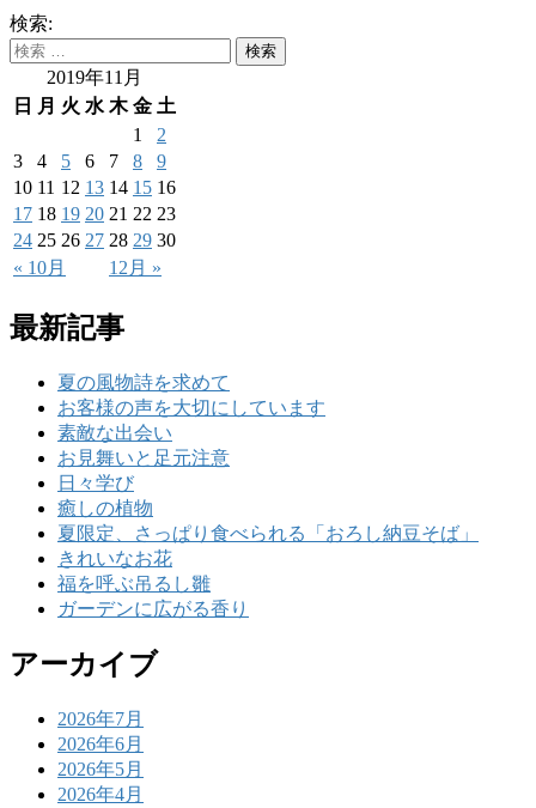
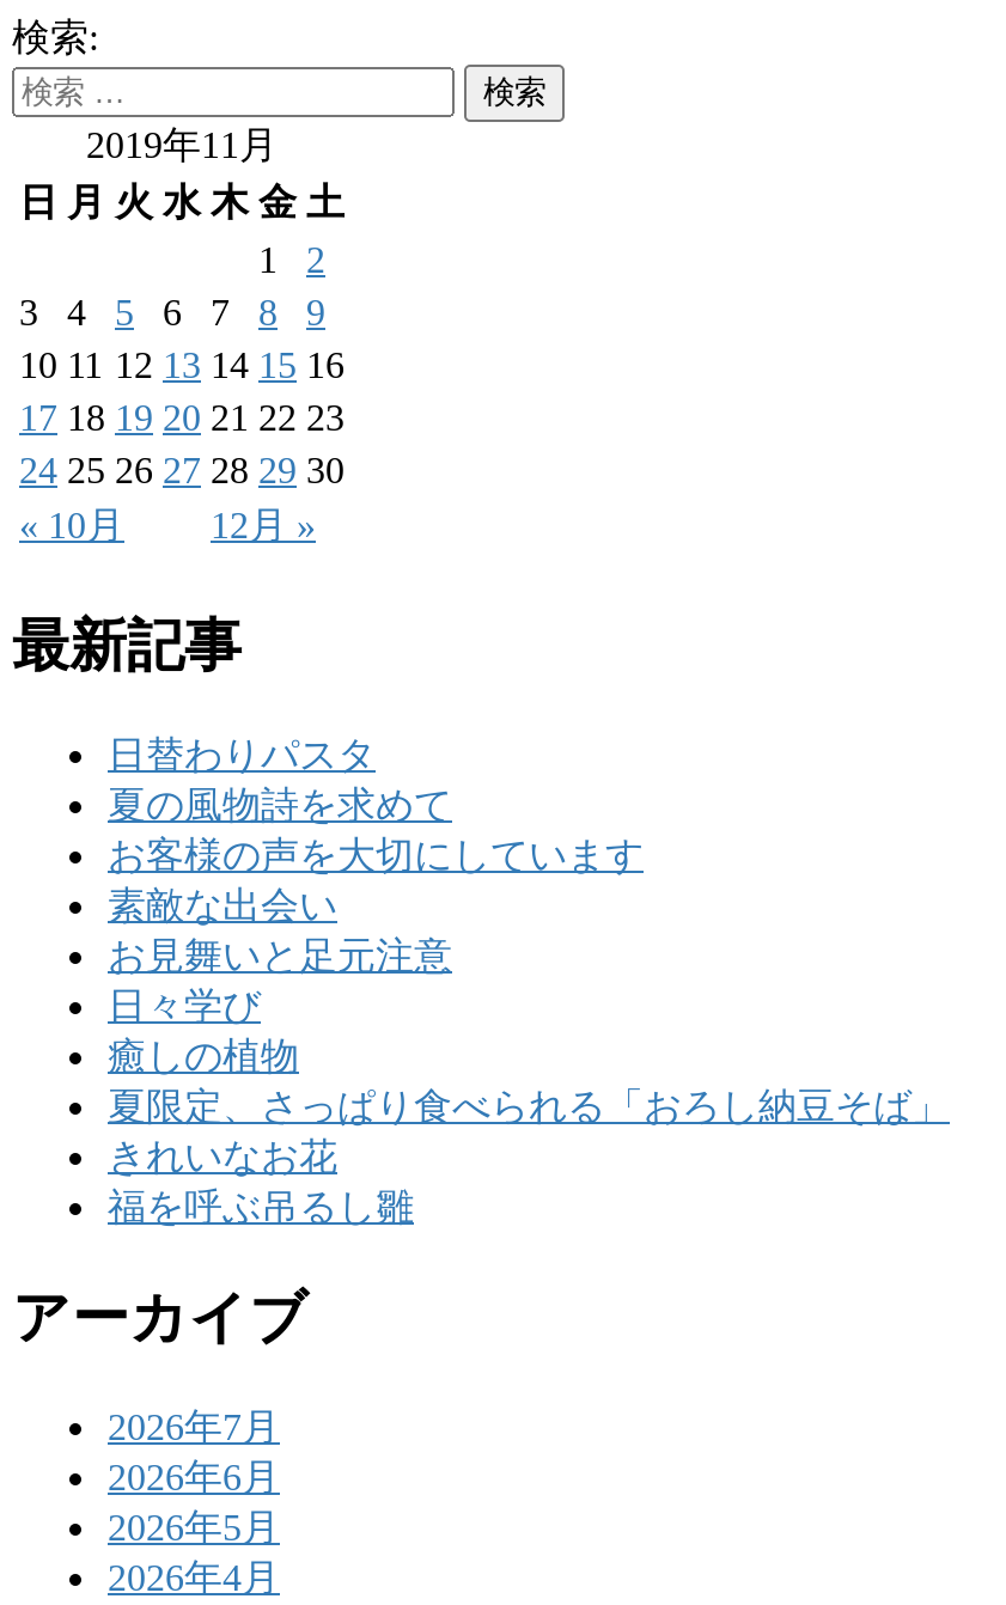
none -> [108,733,376,774] 日替わりパスタ
moved [57,372,479,593] -> [108,783,950,1226]: 夏の風物詩を求めて | お客様の声を大切にしています | 素敵な出会い | お見舞いと足元注意 | 癒しの植物 | 夏限定、さっぱり食べられる「おろし納豆そば」 | きれいなお花 | 福を呼ぶ吊るし雛
[57,598,249,618] ガーデンに広がる香り -> none

